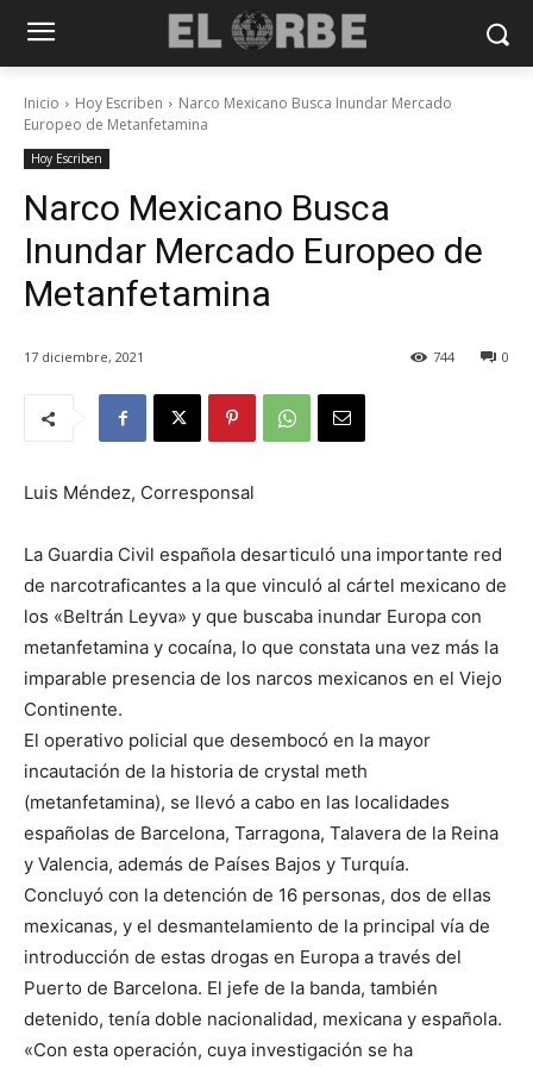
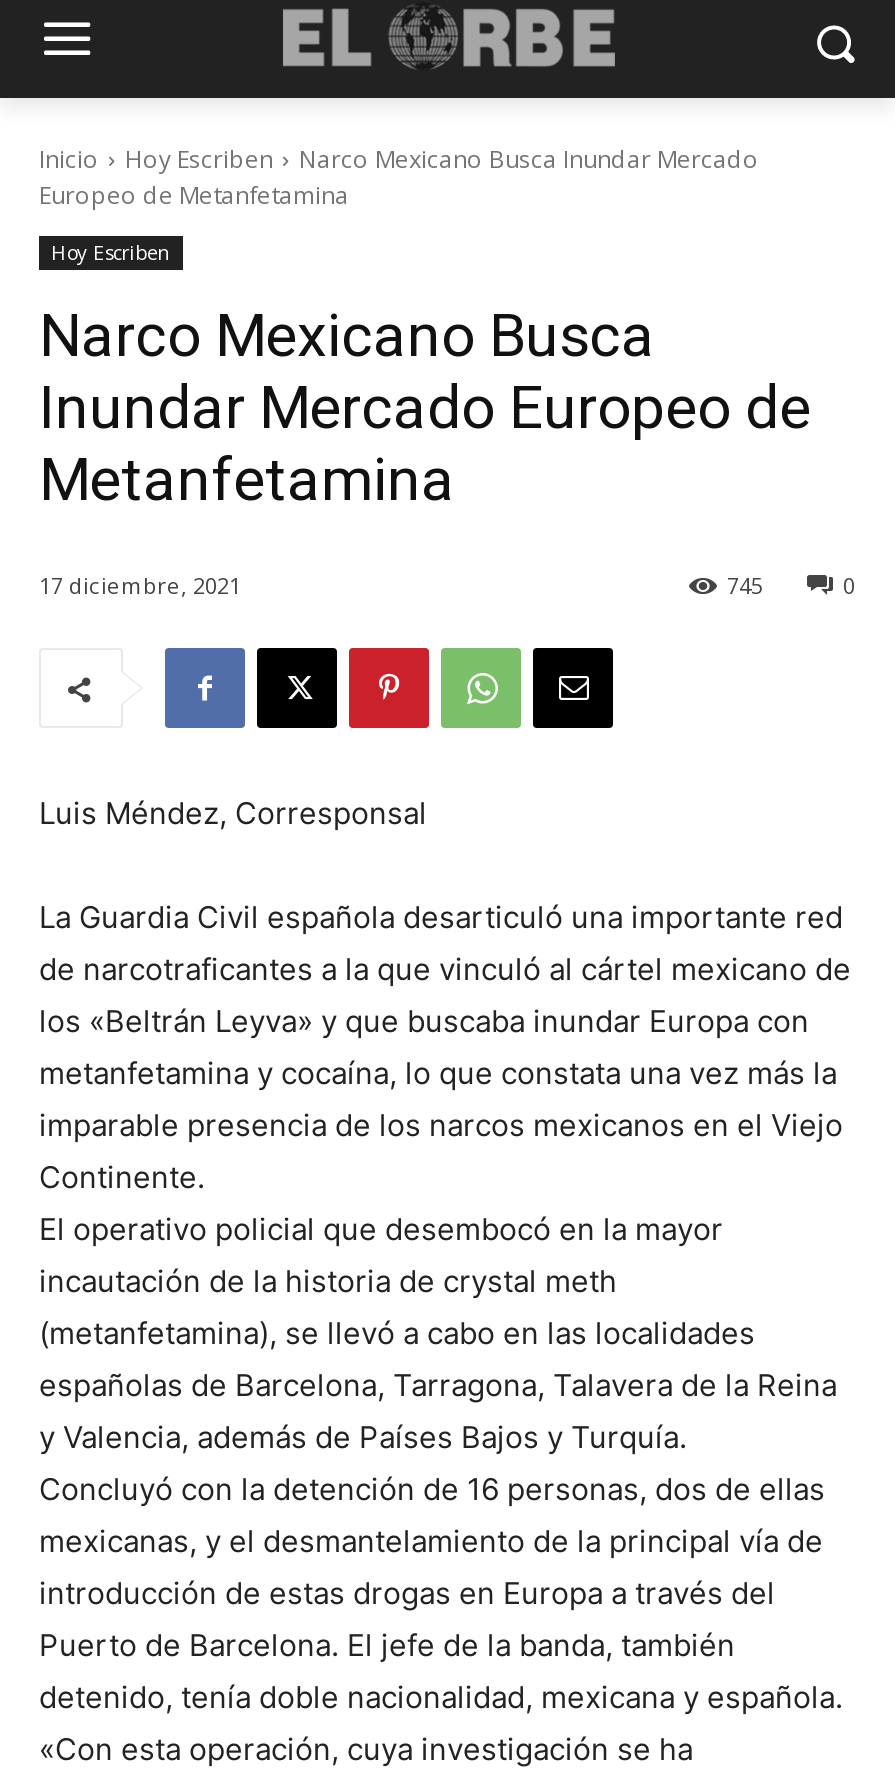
[433,348,454,366] 744 -> [727,570,763,600] 745

